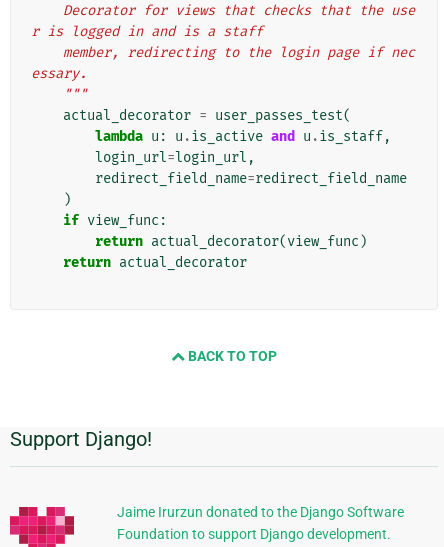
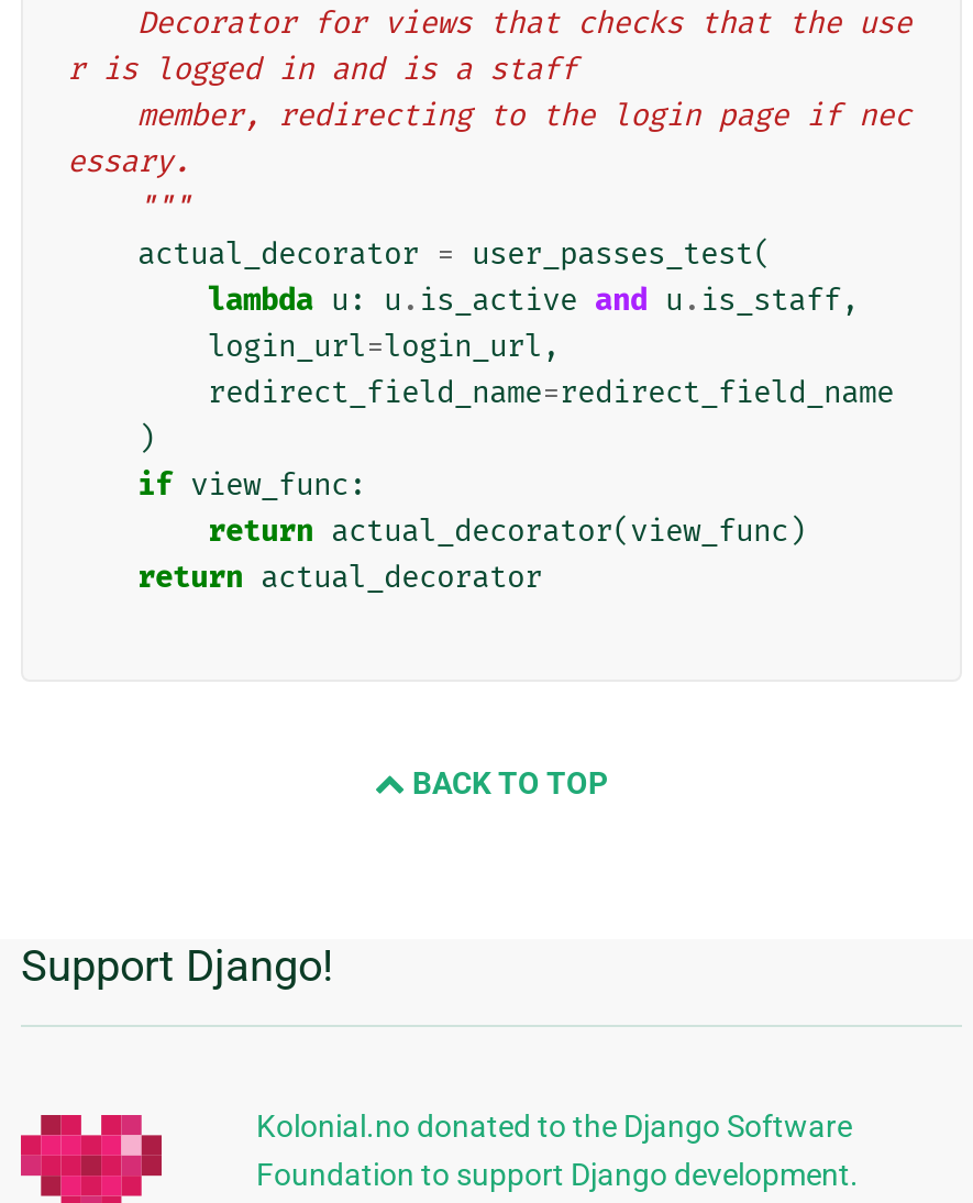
[117,504,404,520] Jaime Irurzun donated to the Django Software -> [256,1109,852,1144] Kolonial.no donated to the Django Software

